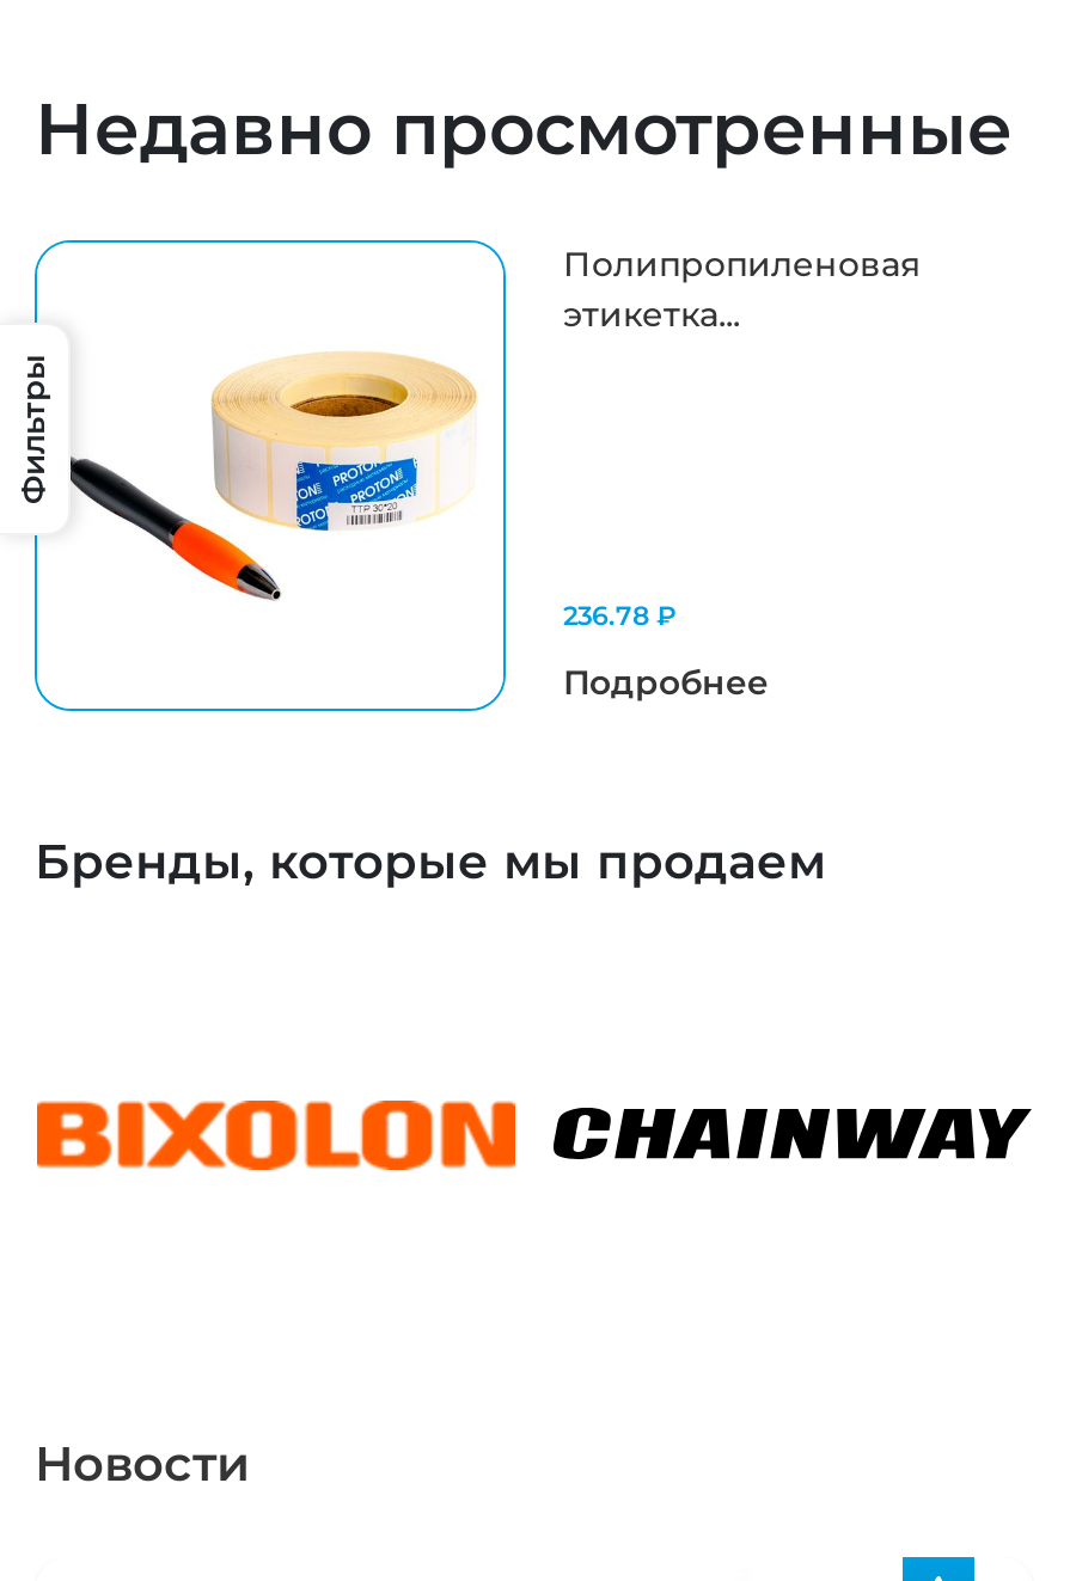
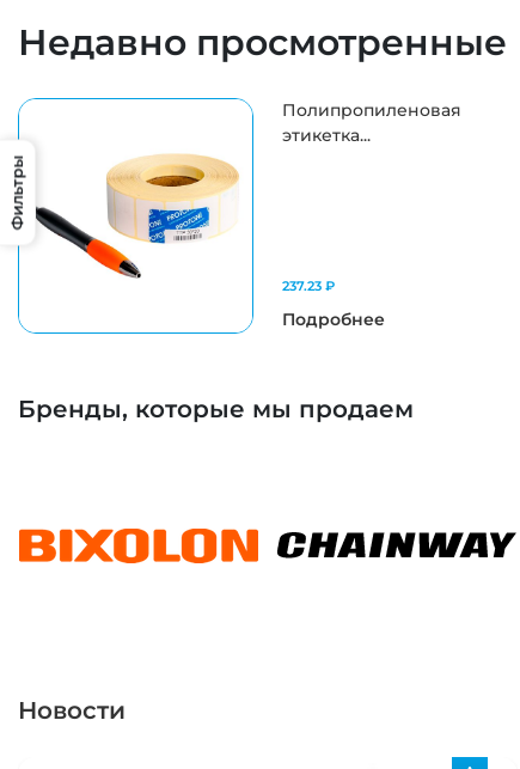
[563,599,675,632] 236.78 ₽ -> [282,277,335,294] 237.23 ₽

